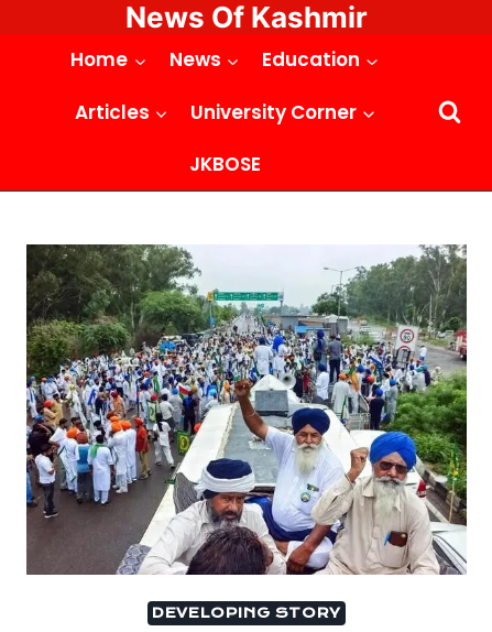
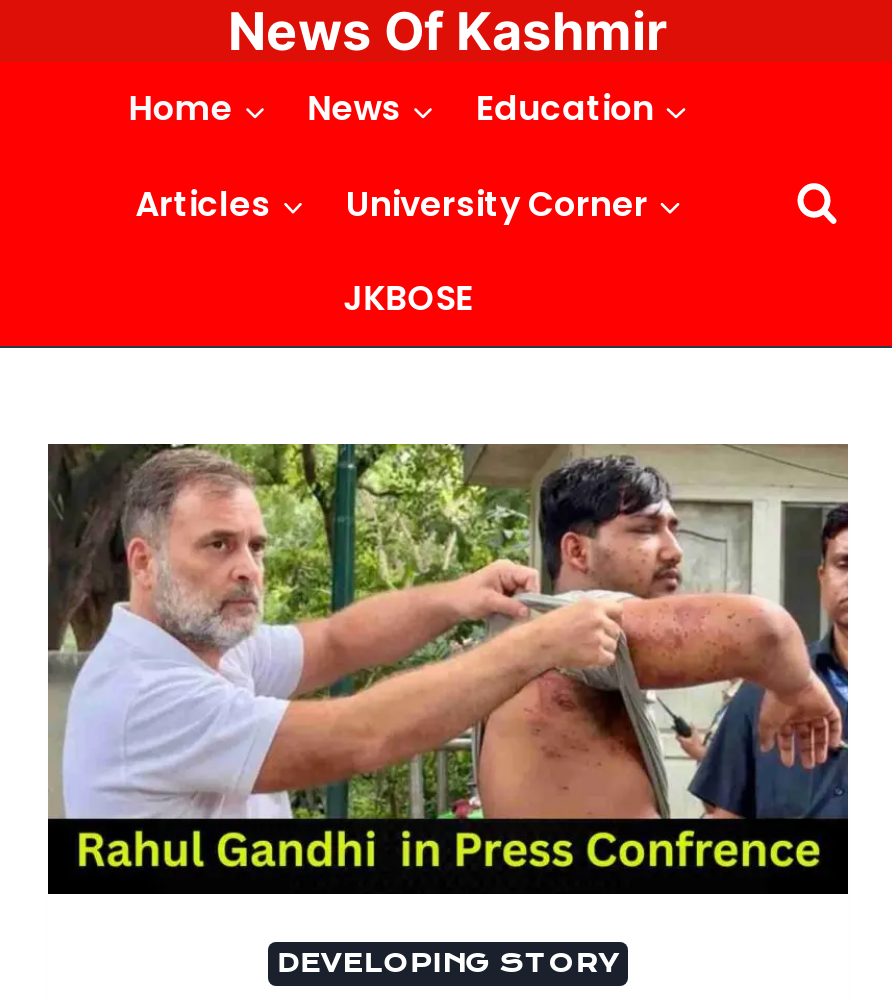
[25,244,468,576] [image] -> [48,442,850,896] [image]

